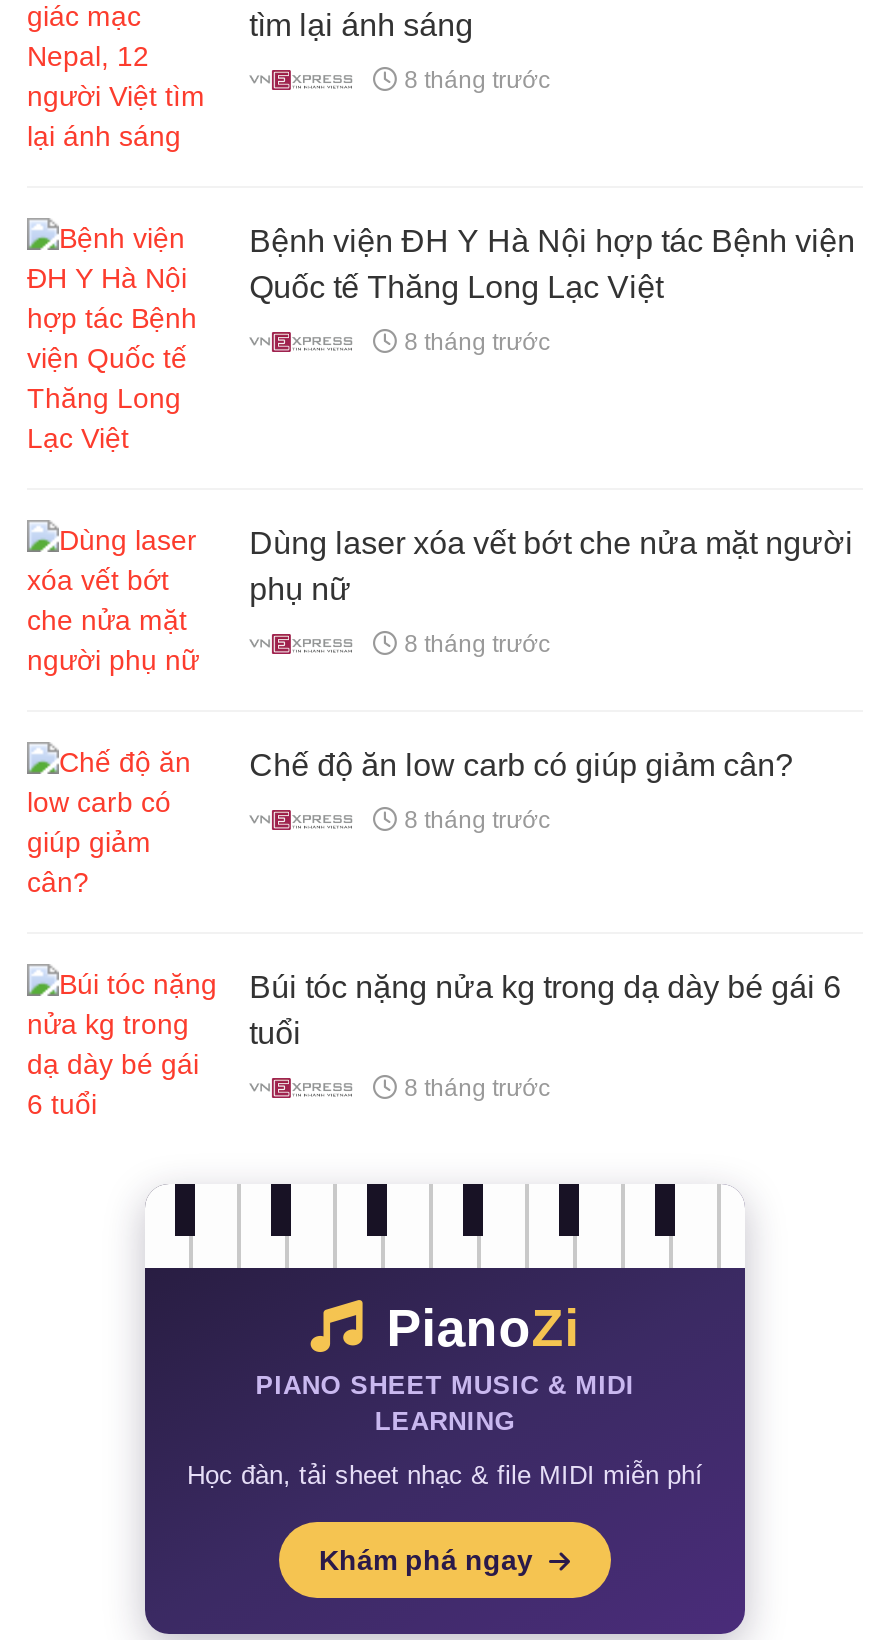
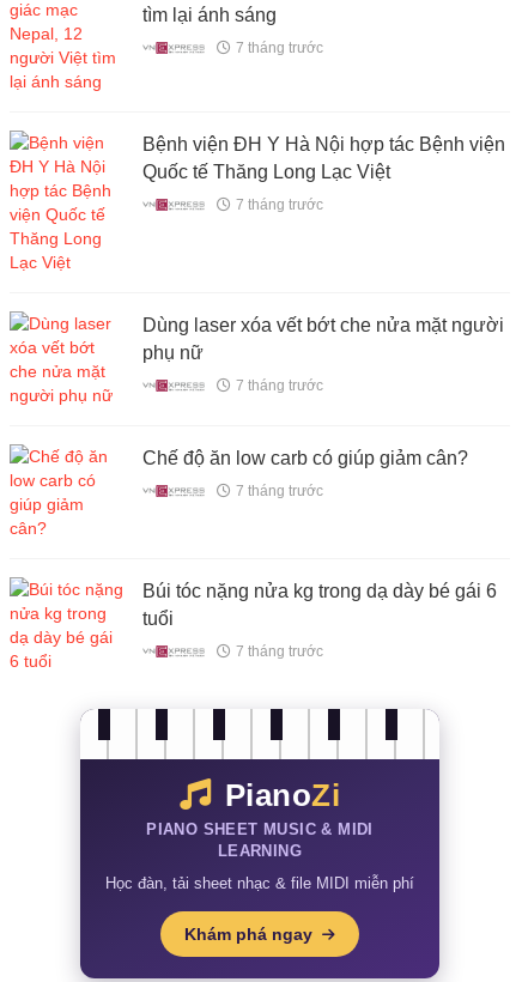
[404,65,550,93] 8 tháng trước -> [235,39,323,56] 7 tháng trước
[404,327,550,355] 8 tháng trước -> [235,196,323,213] 7 tháng trước
[404,629,550,657] 8 tháng trước -> [235,377,323,393] 7 tháng trước
[404,805,550,833] 8 tháng trước -> [235,482,323,499] 7 tháng trước
[404,1073,550,1101] 8 tháng trước -> [235,642,323,659] 7 tháng trước

